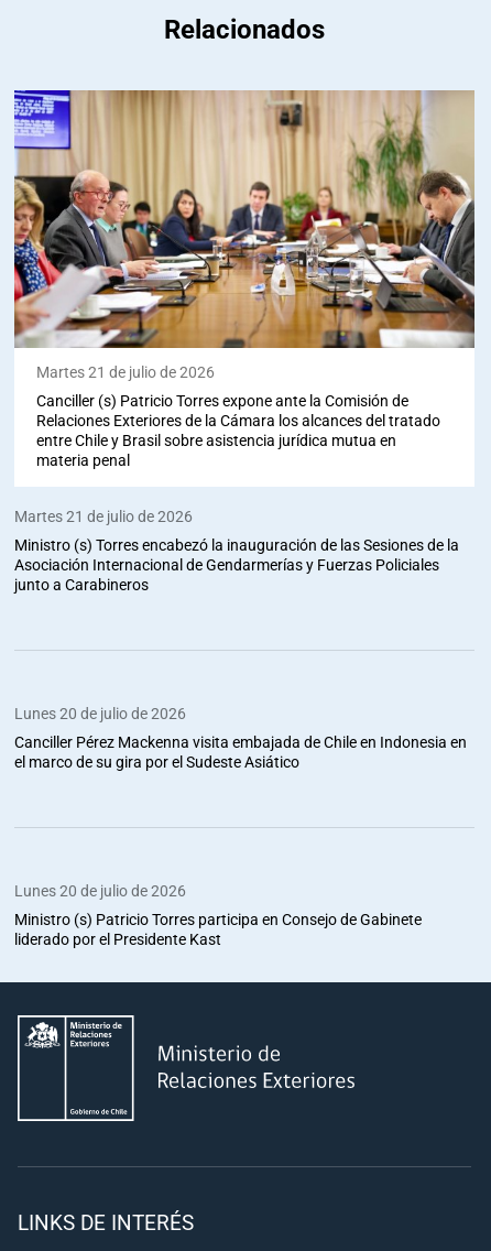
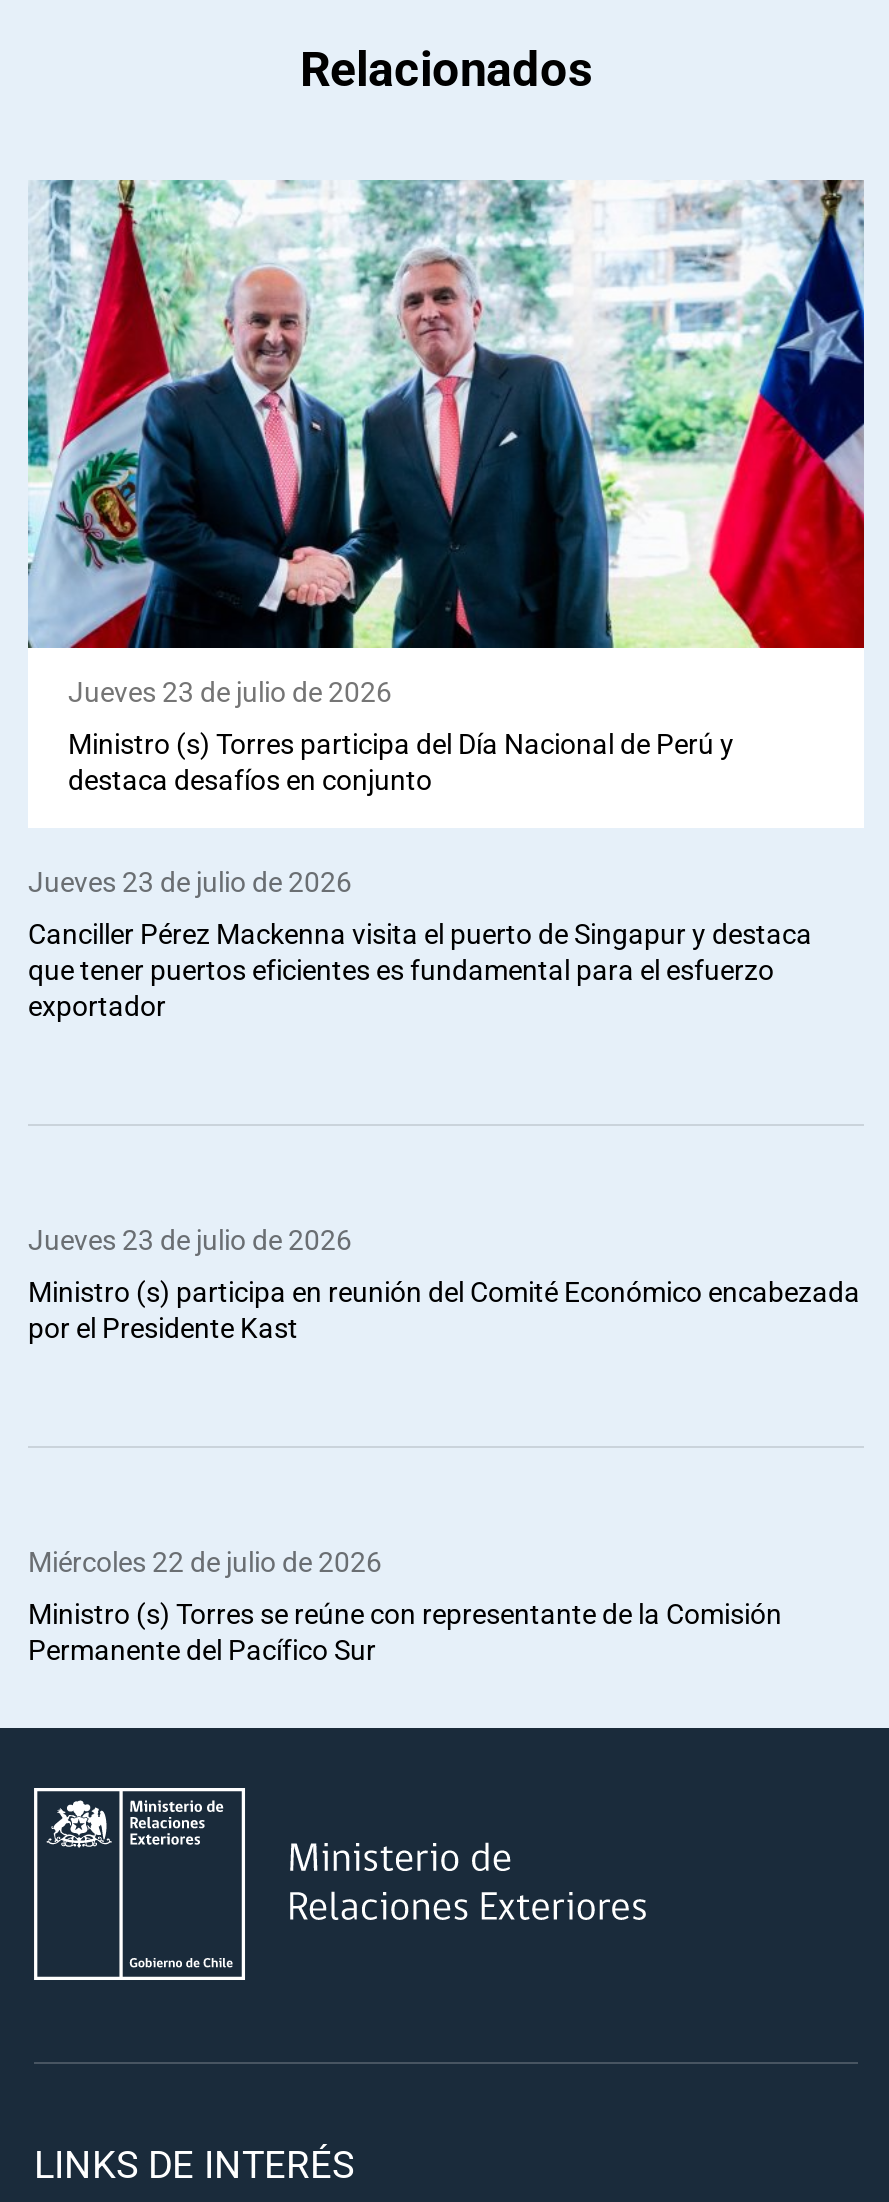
[13,89,476,470] [image] | Martes 21 de julio de 2026 | Canciller (s) Patricio Torres expone ante la Comisión de | Relaciones Exteriores de la Cámara los alcances del tratado | entre Chile y Brasil sobre asistencia jurídica mutua en | materia penal -> [26,178,866,797] [image] | Jueves 23 de julio de 2026 | Ministro (s) Torres participa del Día Nacional de Perú y | destaca desafíos en conjunto
[14,505,459,594] Martes 21 de julio de 2026 | Ministro (s) Torres encabezó la inauguración de las Sesiones de la | Asociación Internacional de Gendarmerías y Fuerzas Policiales | junto a Carabineros -> [28,861,812,1023] Jueves 23 de julio de 2026 | Canciller Pérez Mackenna visita el puerto de Singapur y destaca | que tener puertos eficientes es fundamental para el esfuerzo | exportador
[14,702,467,772] Lunes 20 de julio de 2026 | Canciller Pérez Mackenna visita embajada de Chile en Indonesia en | el marco de su gira por el Sudeste Asiático -> [28,1219,860,1345] Jueves 23 de julio de 2026 | Ministro (s) participa en reunión del Comité Económico encabezada | por el Presidente Kast
[14,880,422,949] Lunes 20 de julio de 2026 | Ministro (s) Patricio Torres participa en Consejo de Gabinete | liderado por el Presidente Kast -> [28,1541,782,1667] Miércoles 22 de julio de 2026 | Ministro (s) Torres se reúne con representante de la Comisión | Permanente del Pacífico Sur

